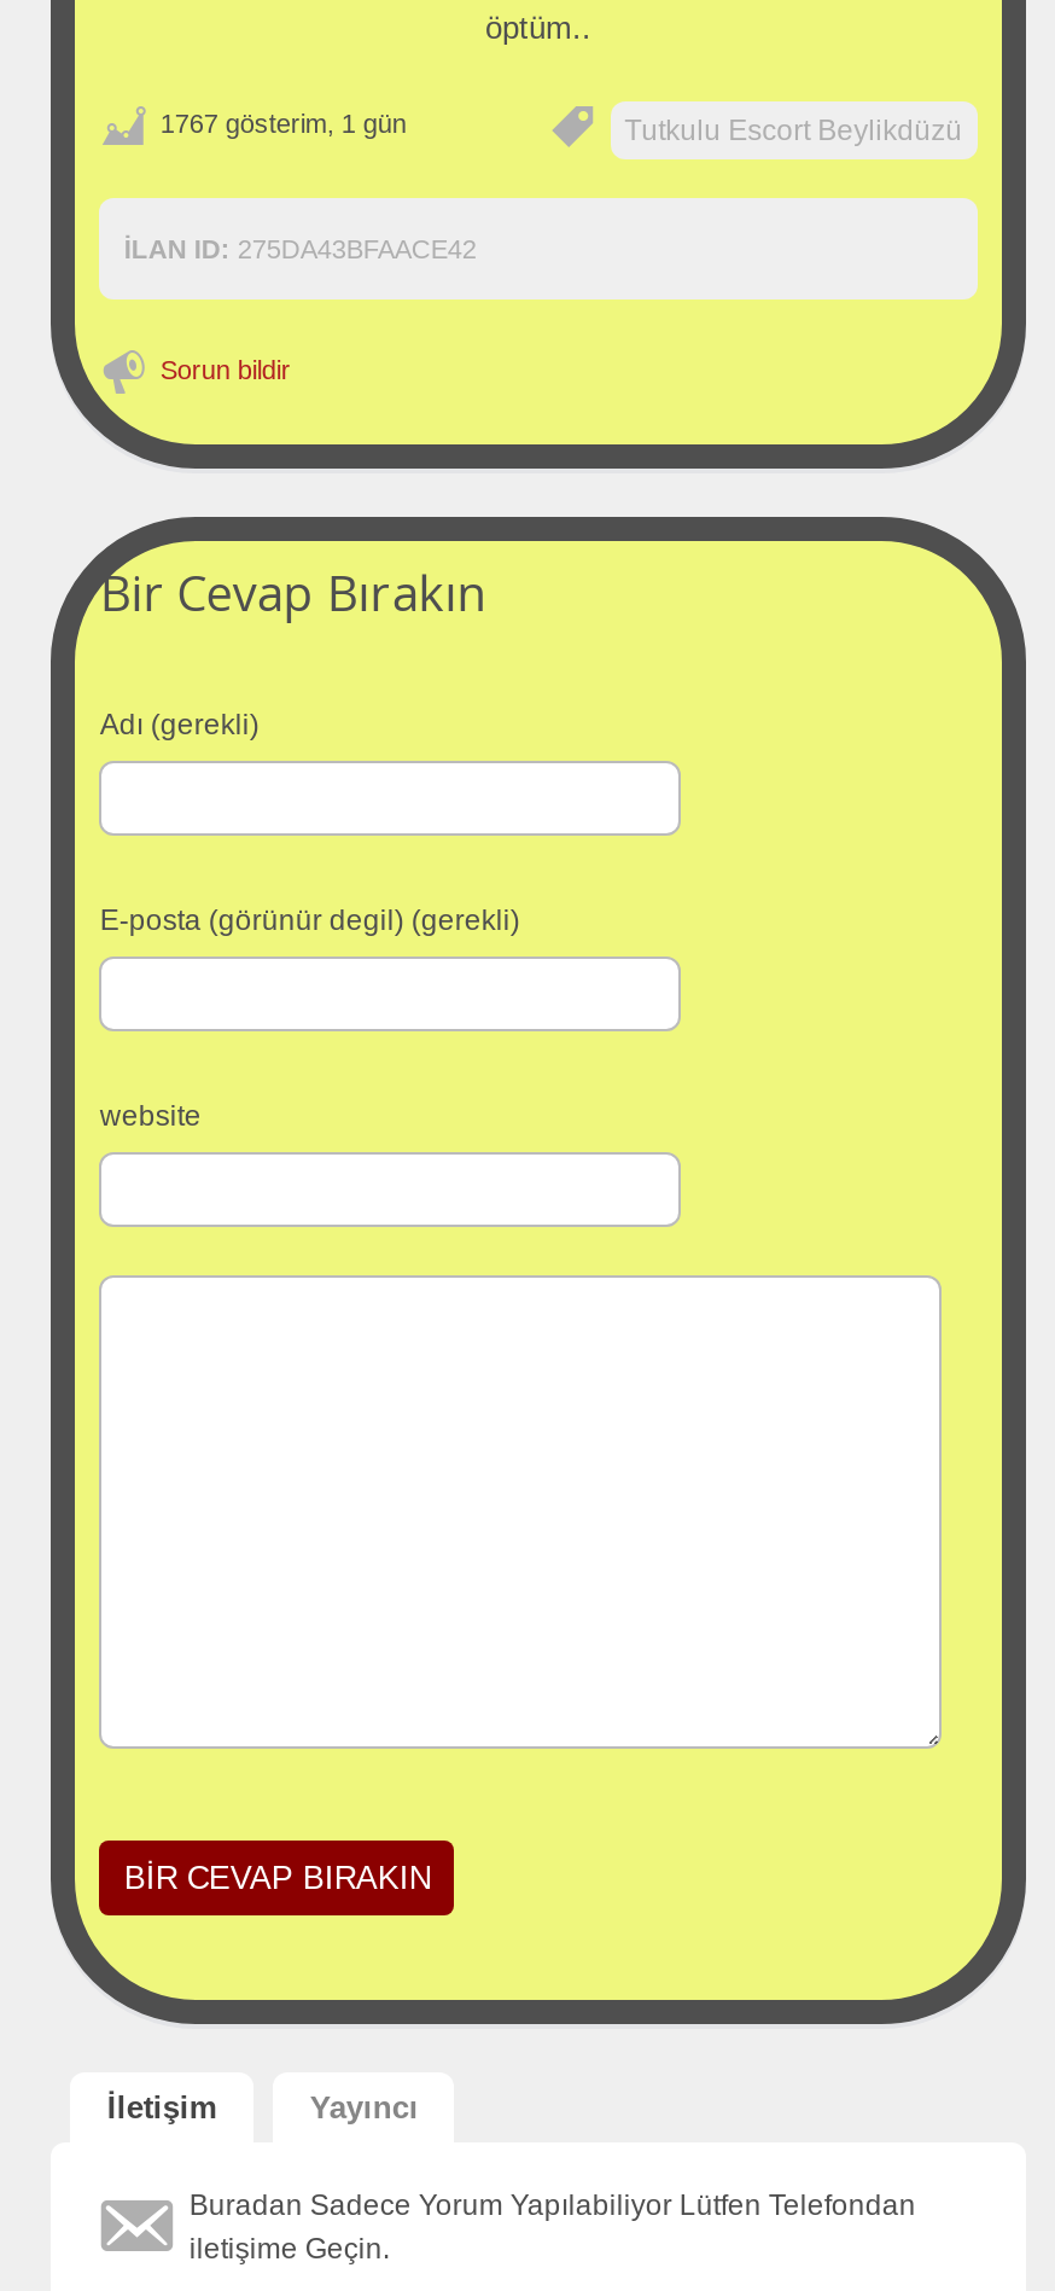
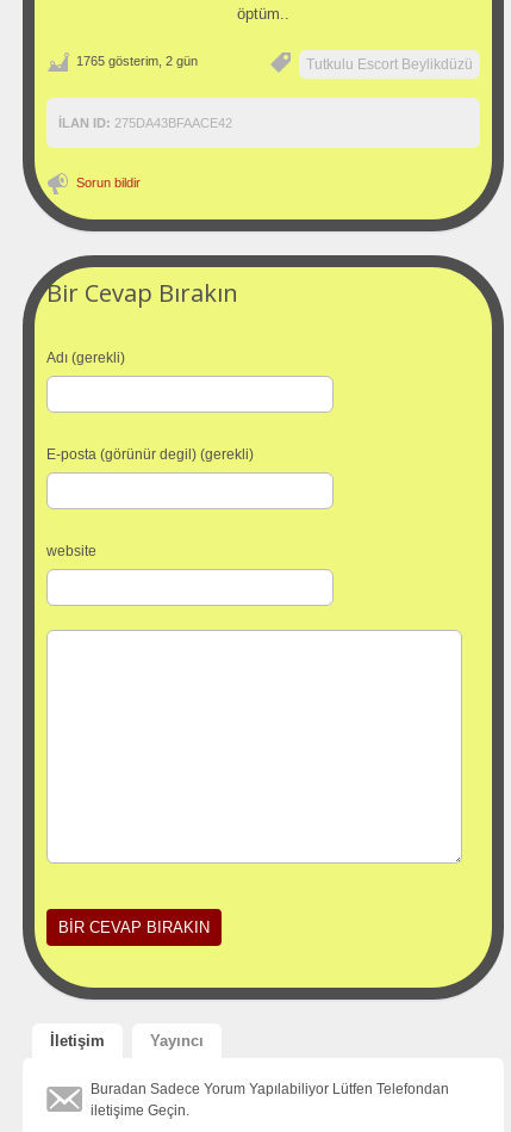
[160,109,407,138] 1767 gösterim, 1 gün -> [77,54,198,68] 1765 gösterim, 2 gün

